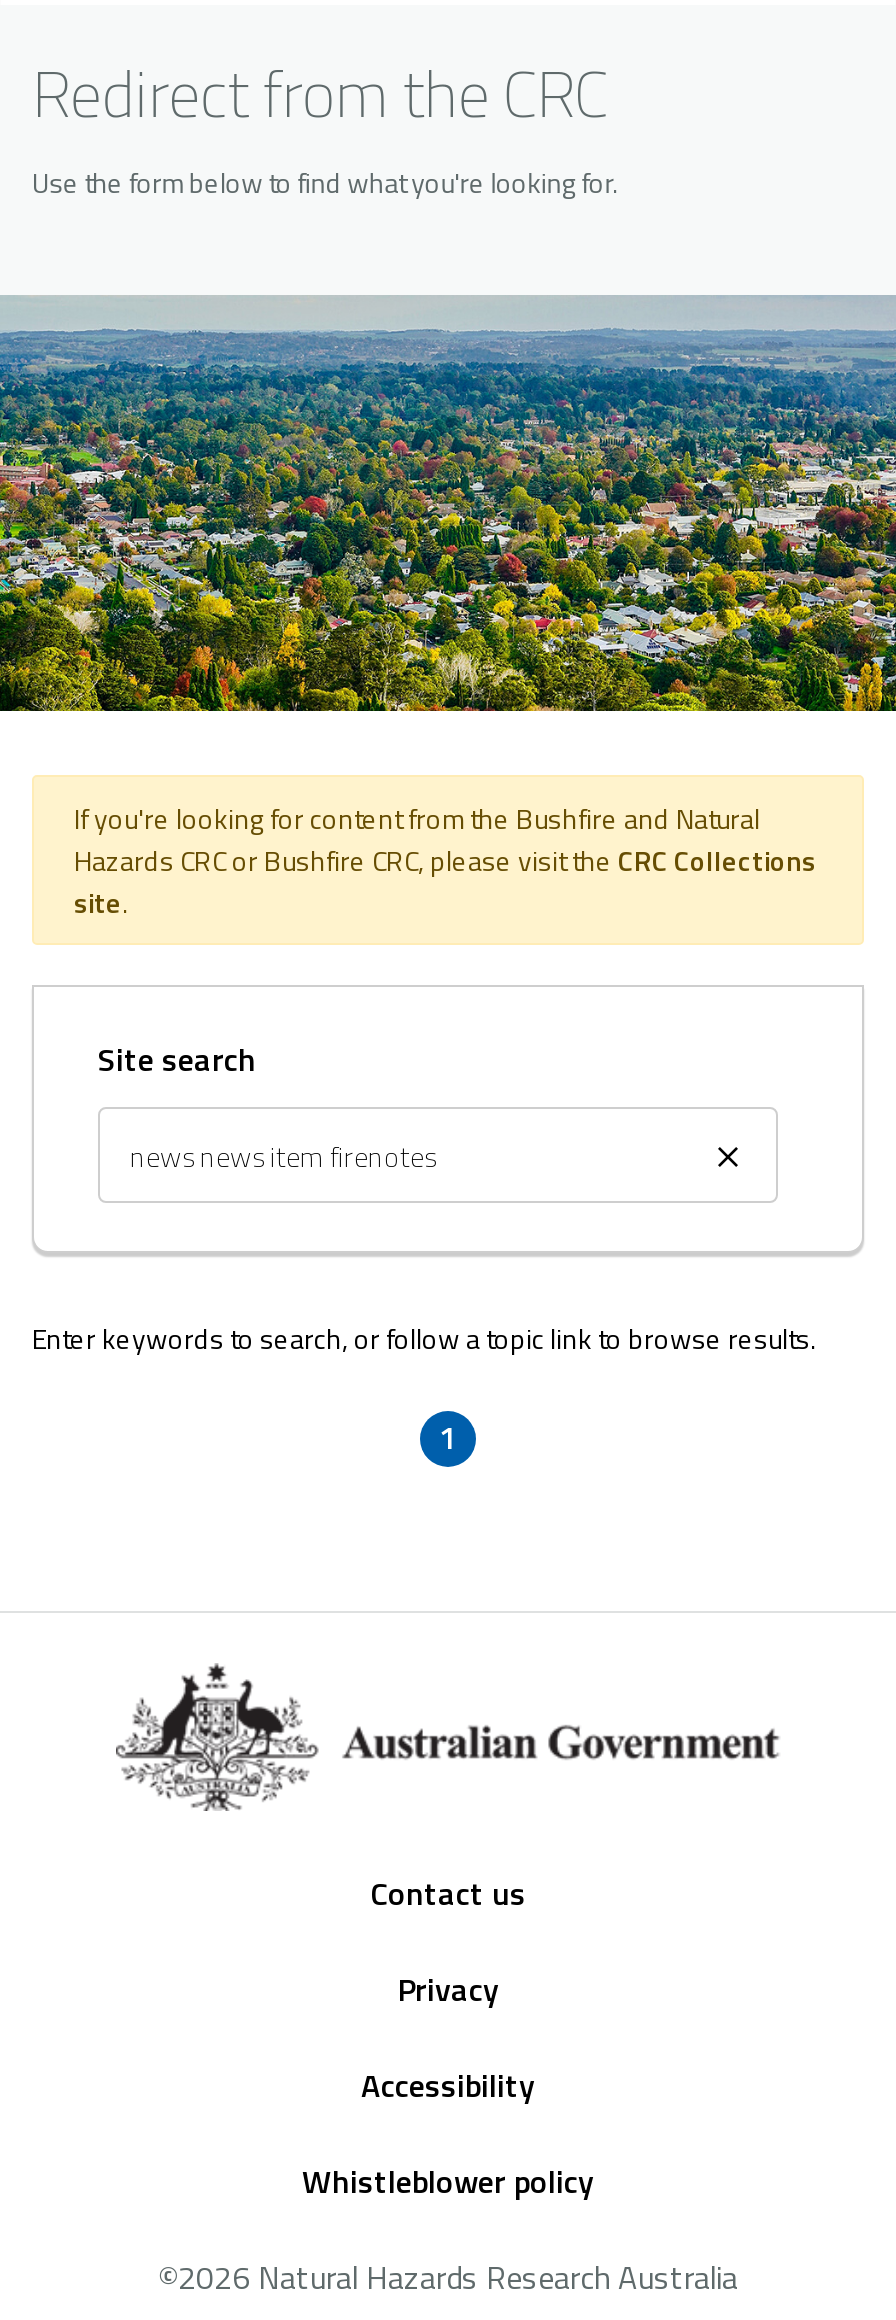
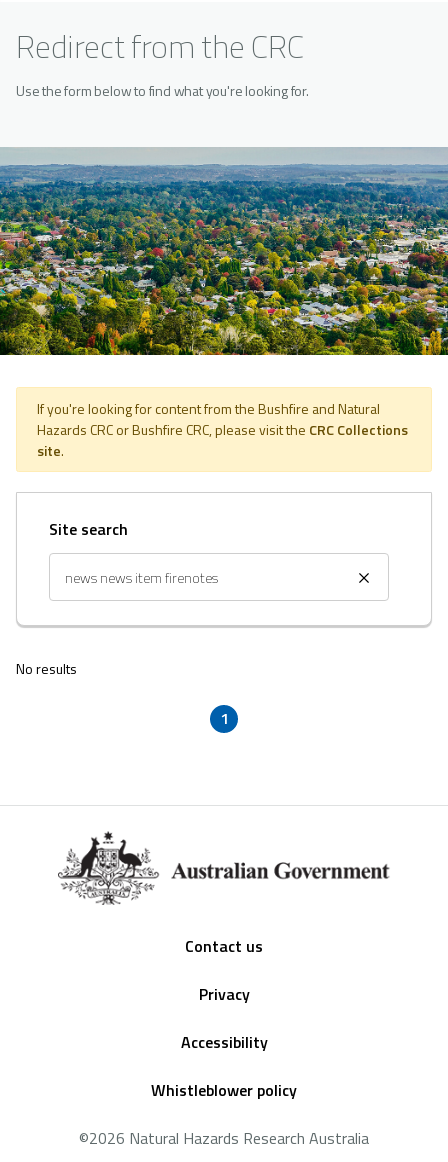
[32,1317,816,1359] Enter keywords to search, or follow a topic link to browse results. -> [16,658,77,679] No results

